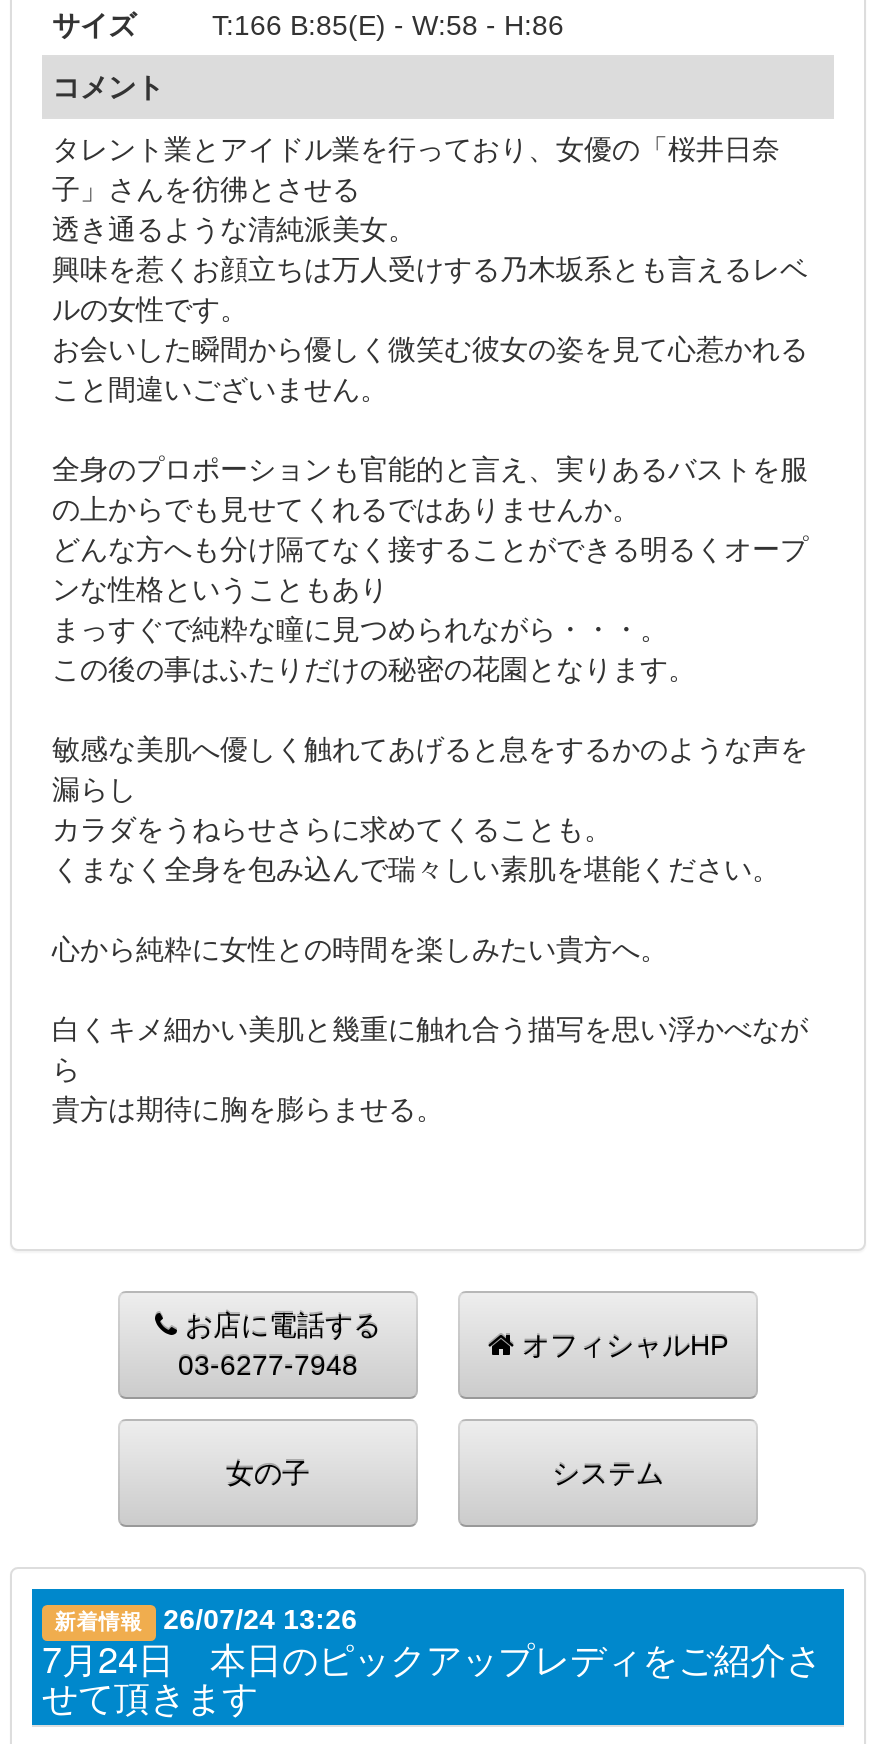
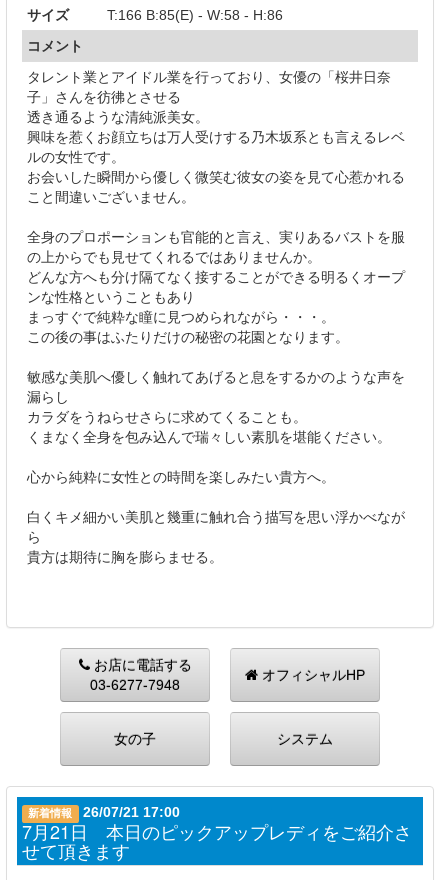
[55,1604,357,1636] 新着情報 26/07/24 13:26 -> [28,804,180,820] 新着情報 26/07/21 17:00
[42,1632,822,1684] 7月24日 本日のピックアップレディをご紹介さ -> [22,818,412,844] 7月21日 本日のピックアップレディをご紹介さ

